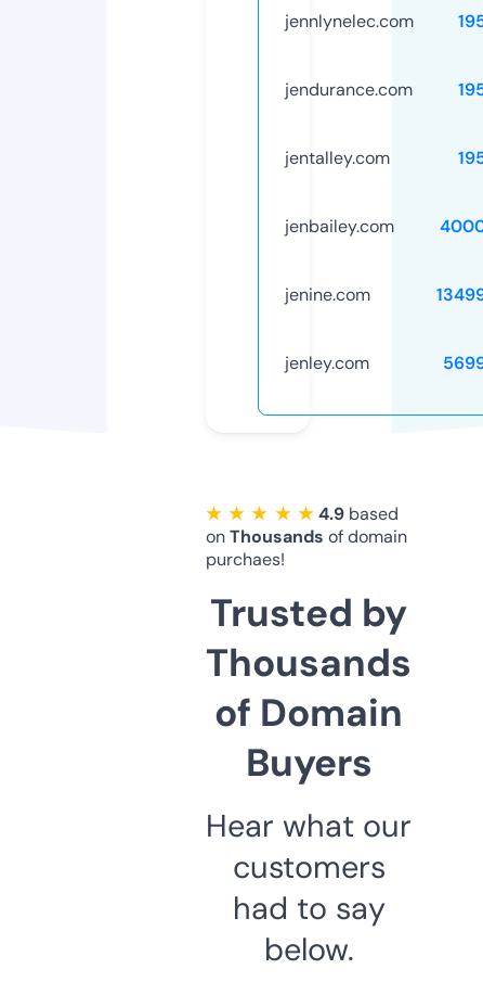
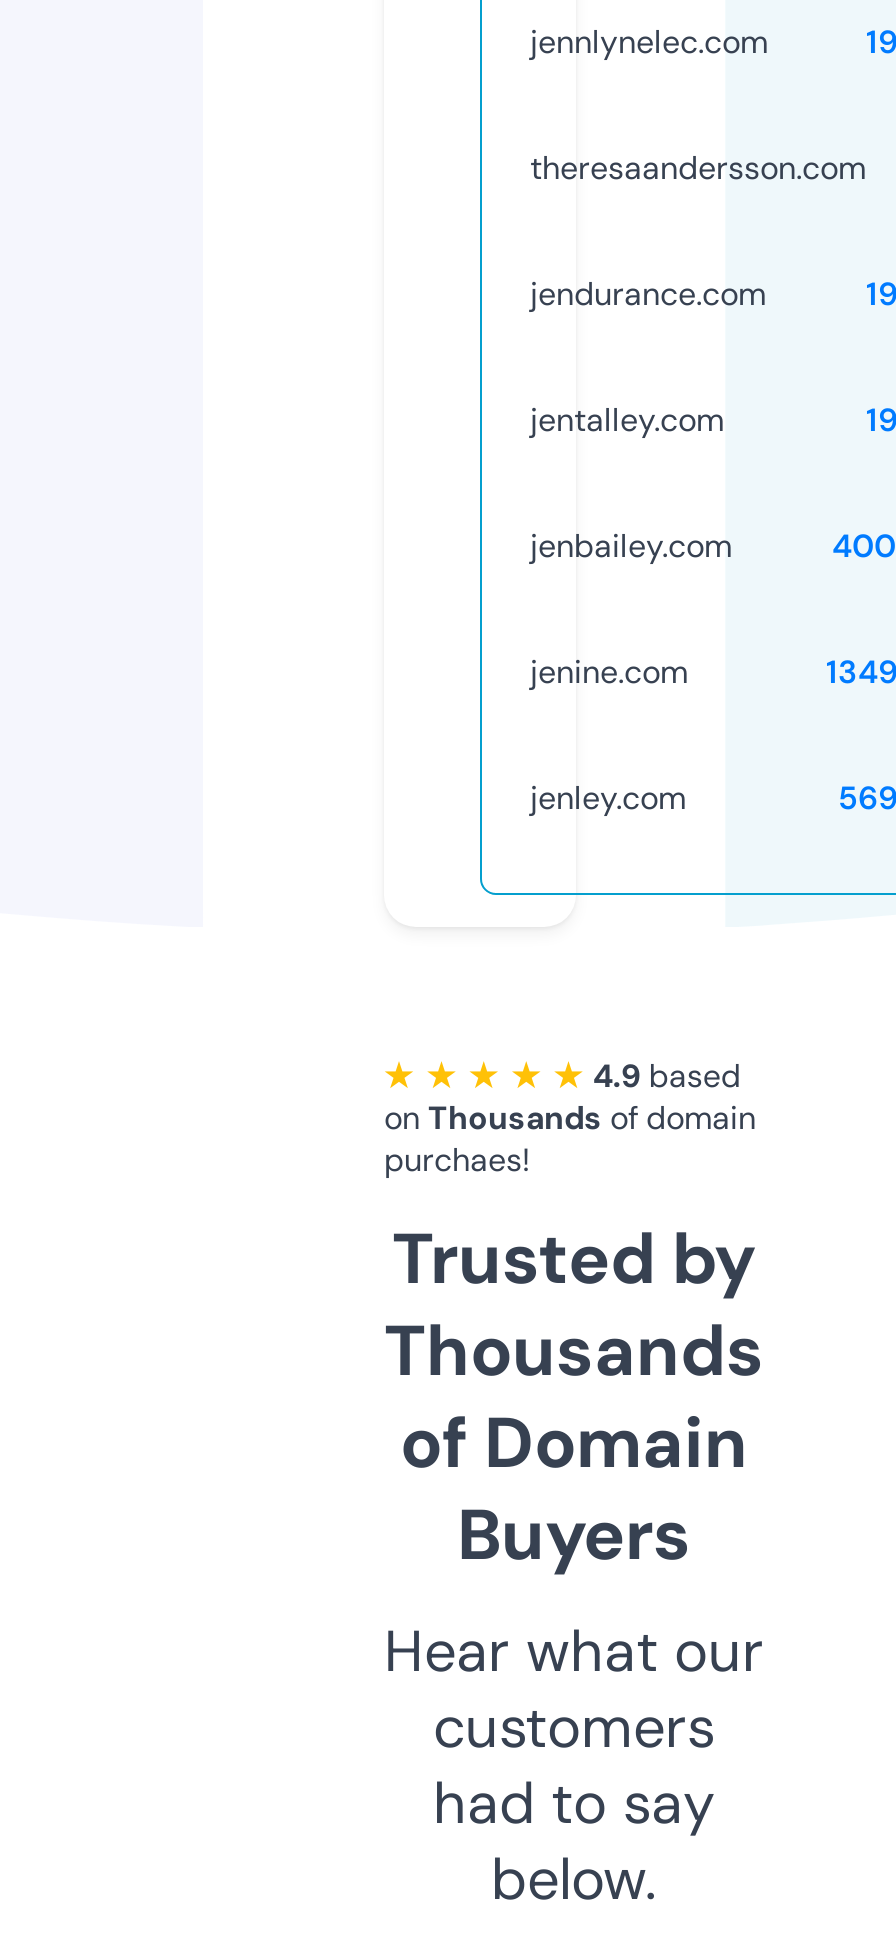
none -> [530,147,866,189] theresaandersson.com

